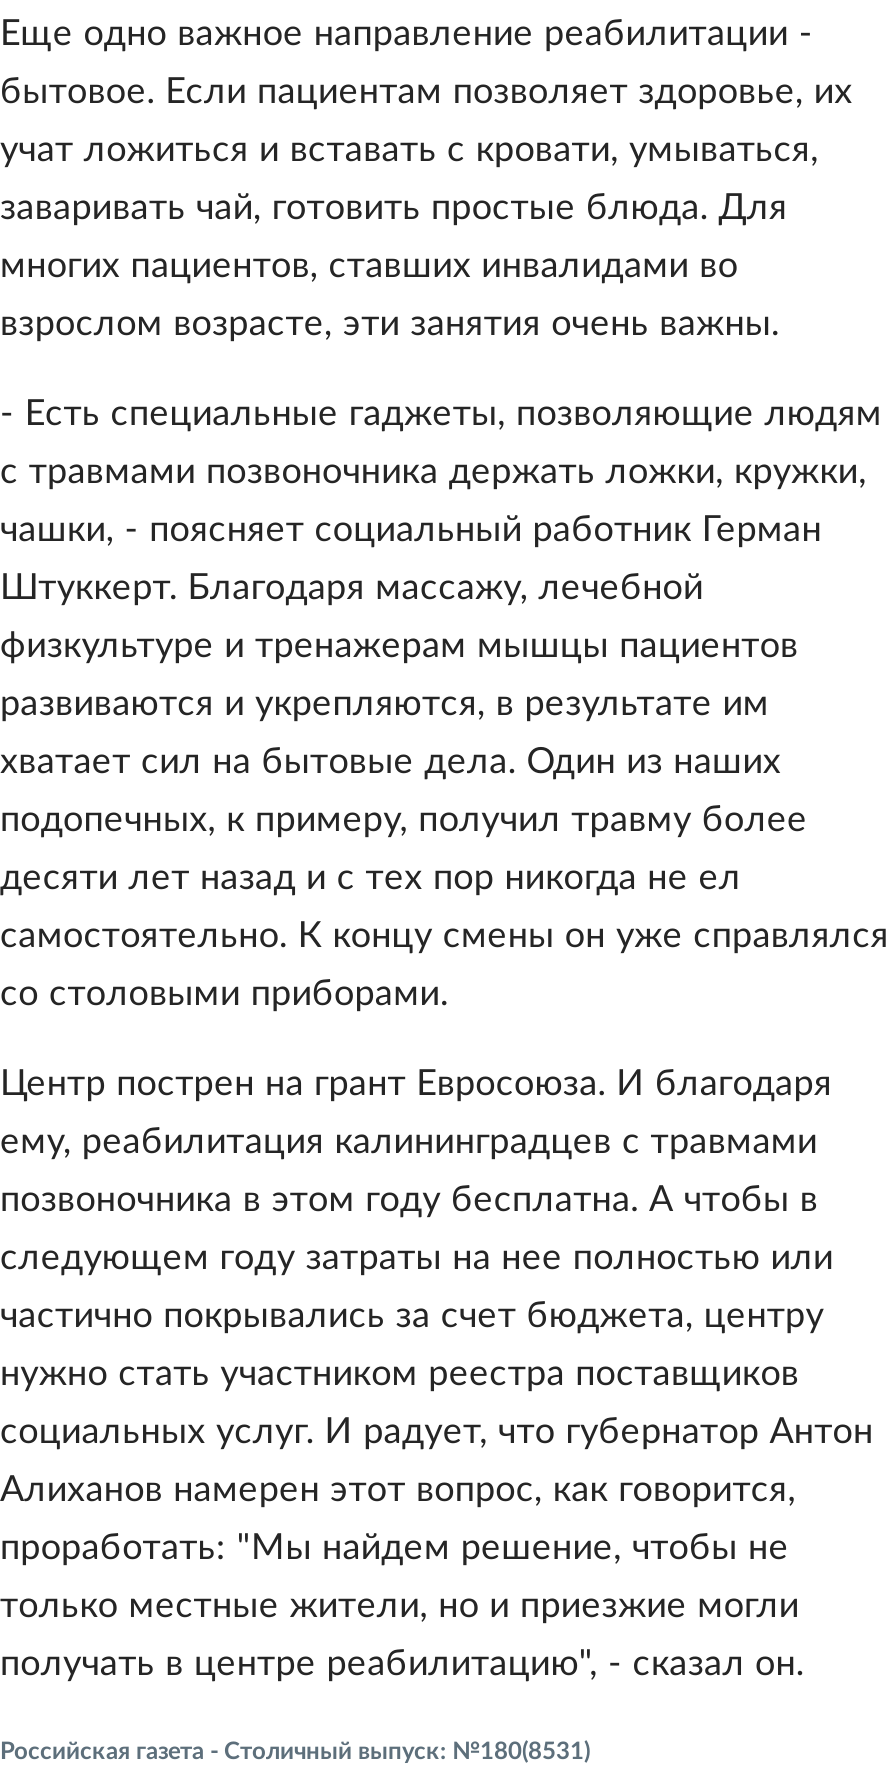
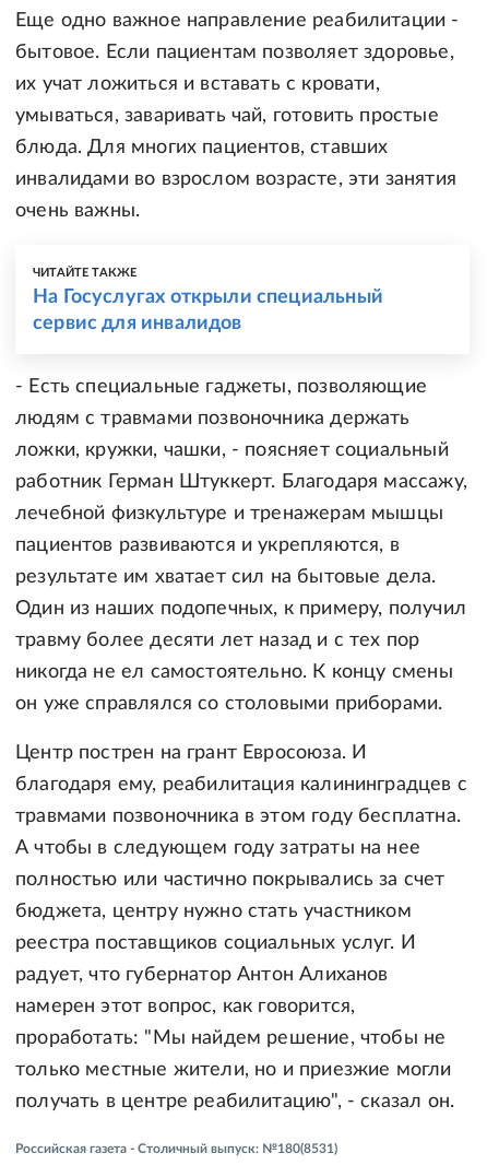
[0,75,889,1509] бытовое. Если пациентам позволяет здоровье, их | учат ложиться и вставать с кровати, умываться, | заваривать чай, готовить простые блюда. Для | многих пациентов, ставших инвалидами во | взрослом возрасте, эти занятия очень важны. | - Есть специальные гаджеты, позволяющие людям | с травмами позвоночника держать ложки, кружки, | чашки, - поясняет социальный работник Герман | Штуккерт. Благодаря массажу, лечебной | физкультуре и тренажерам мышцы пациентов | развиваются и укрепляются, в результате им | хватает сил на бытовые дела. Один из наших | подопечных, к примеру, получил травму более | десяти лет назад и с тех пор никогда не ел | самостоятельно. К концу смены он уже справлялся | со столовыми приборами. | Центр пострен на грант Евросоюза. И благодаря | ему, реабилитация калининградцев с травмами | позвоночника в этом году бесплатна. А чтобы в | следующем году затраты на нее полностью или | частично покрывались за счет бюджета, центру | нужно стать участником реестра поставщиков | социальных услуг. И радует, что губернатор Антон | Алиханов намерен этот вопрос, как говорится, -> [15,43,467,1017] бытовое. Если пациентам позволяет здоровье, | их учат ложиться и вставать с кровати, | умываться, заваривать чай, готовить простые | блюда. Для многих пациентов, ставших | инвалидами во взрослом возрасте, эти занятия | очень важны. | ЧИТАЙТЕ ТАКЖЕ | На Госуслугах открыли специальный | сервис для инвалидов | - Есть специальные гаджеты, позволяющие | людям с травмами позвоночника держать | ложки, кружки, чашки, - поясняет социальный | работник Герман Штуккерт. Благодаря массажу, | лечебной физкультуре и тренажерам мышцы | пациентов развиваются и укрепляются, в | результате им хватает сил на бытовые дела. | Один из наших подопечных, к примеру, получил | травму более десяти лет назад и с тех пор | никогда не ел самостоятельно. К концу смены | он уже справлялся со столовыми приборами. | Центр пострен на грант Евросоюза. И | благодаря ему, реабилитация калининградцев с | травмами позвоночника в этом году бесплатна. | А чтобы в следующем году затраты на нее | полностью или частично покрывались за счет | бюджета, центру нужно стать участником | реестра поставщиков социальных услуг. И | радует, что губернатор Антон Алиханов | намерен этот вопрос, как говорится,

